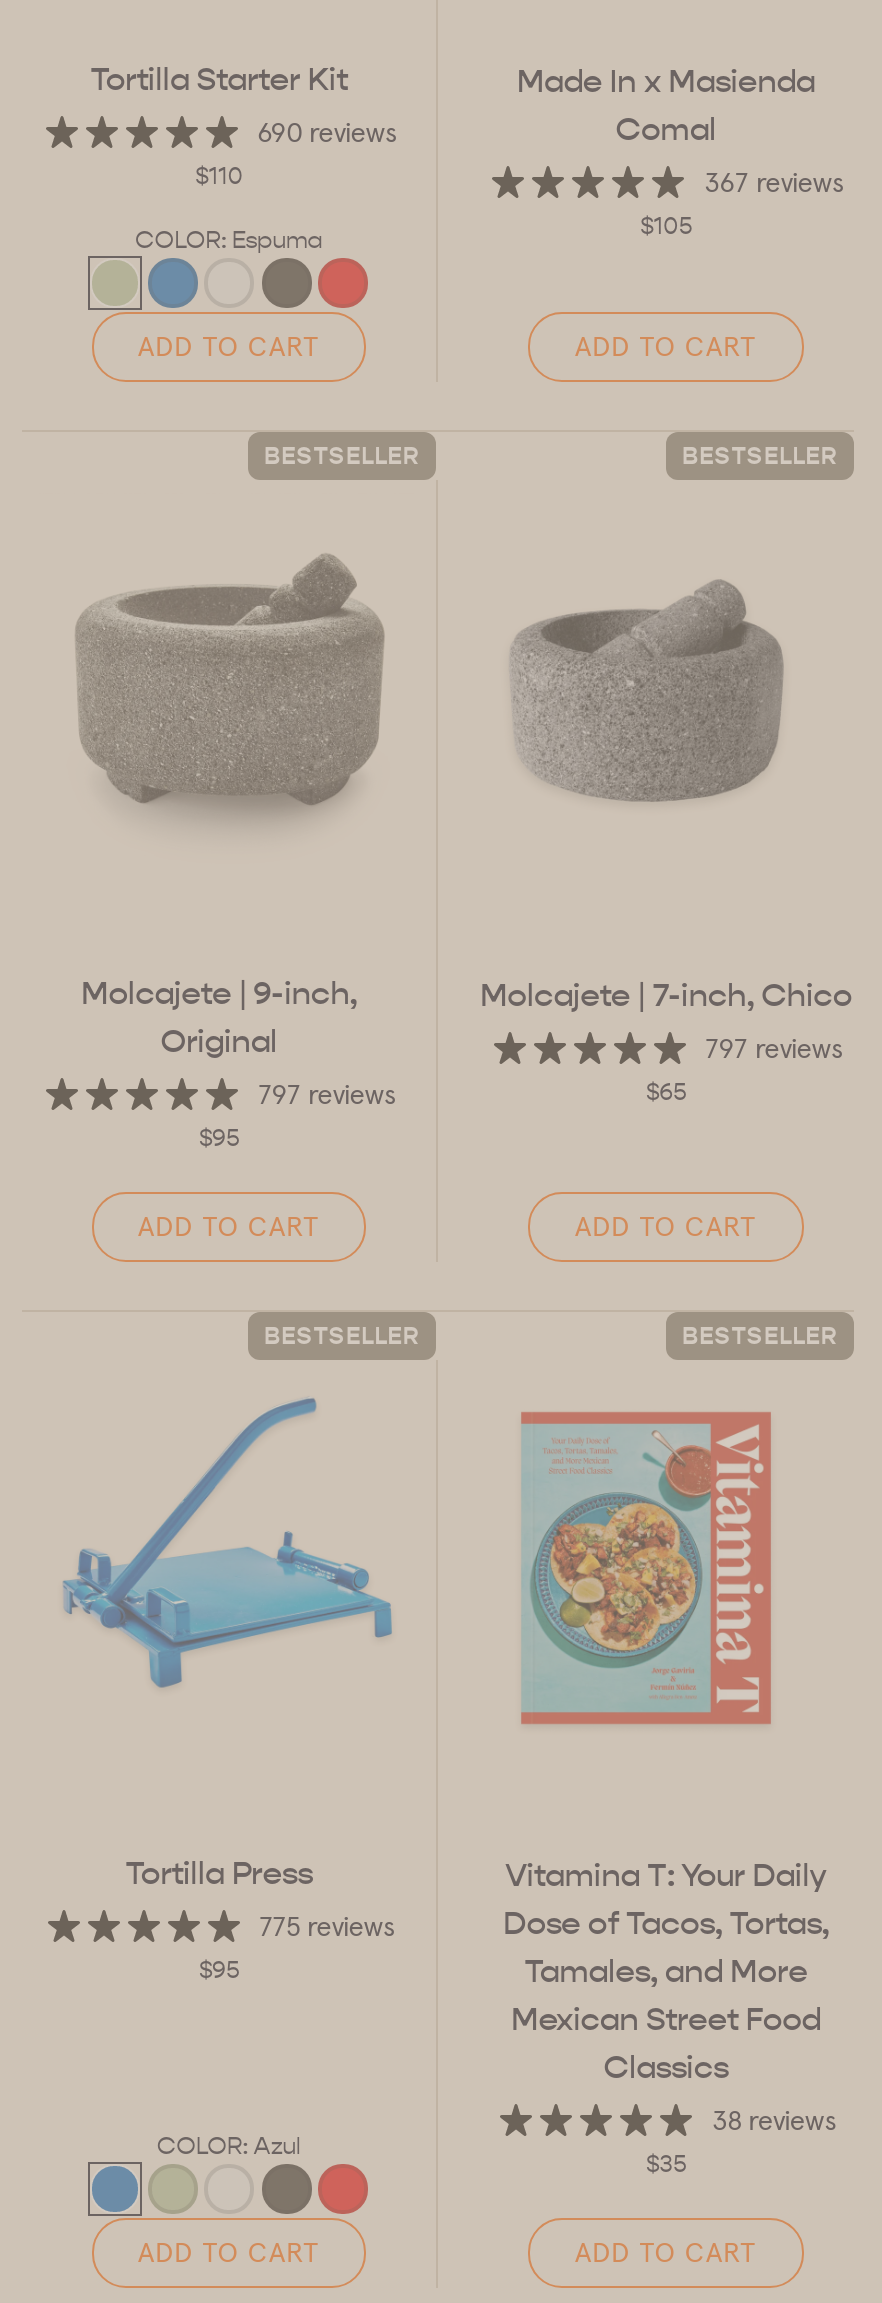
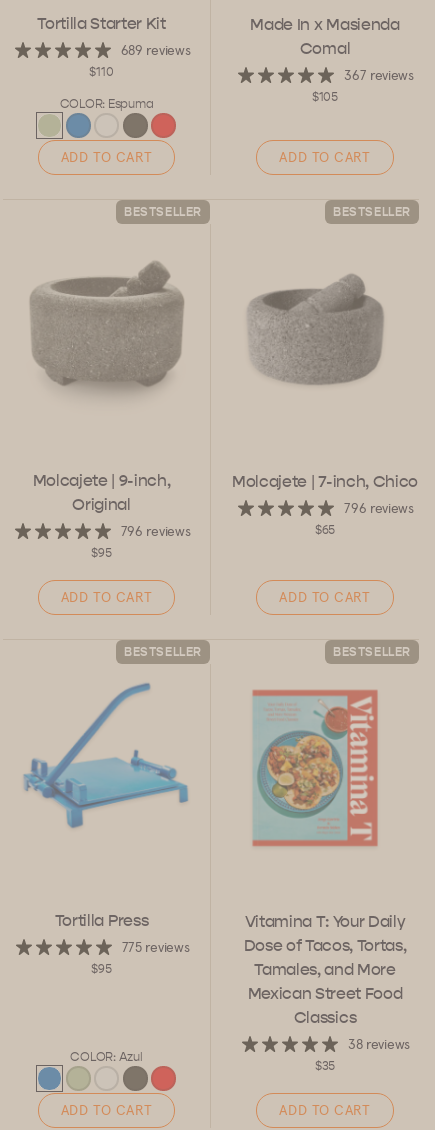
[258,113,396,149] 690 reviews -> [121,40,190,58] 689 reviews
[706,1030,842,1066] 797 reviews -> [344,499,414,517] 796 reviews
[258,1076,395,1112] 797 reviews -> [121,522,190,540] 796 reviews

